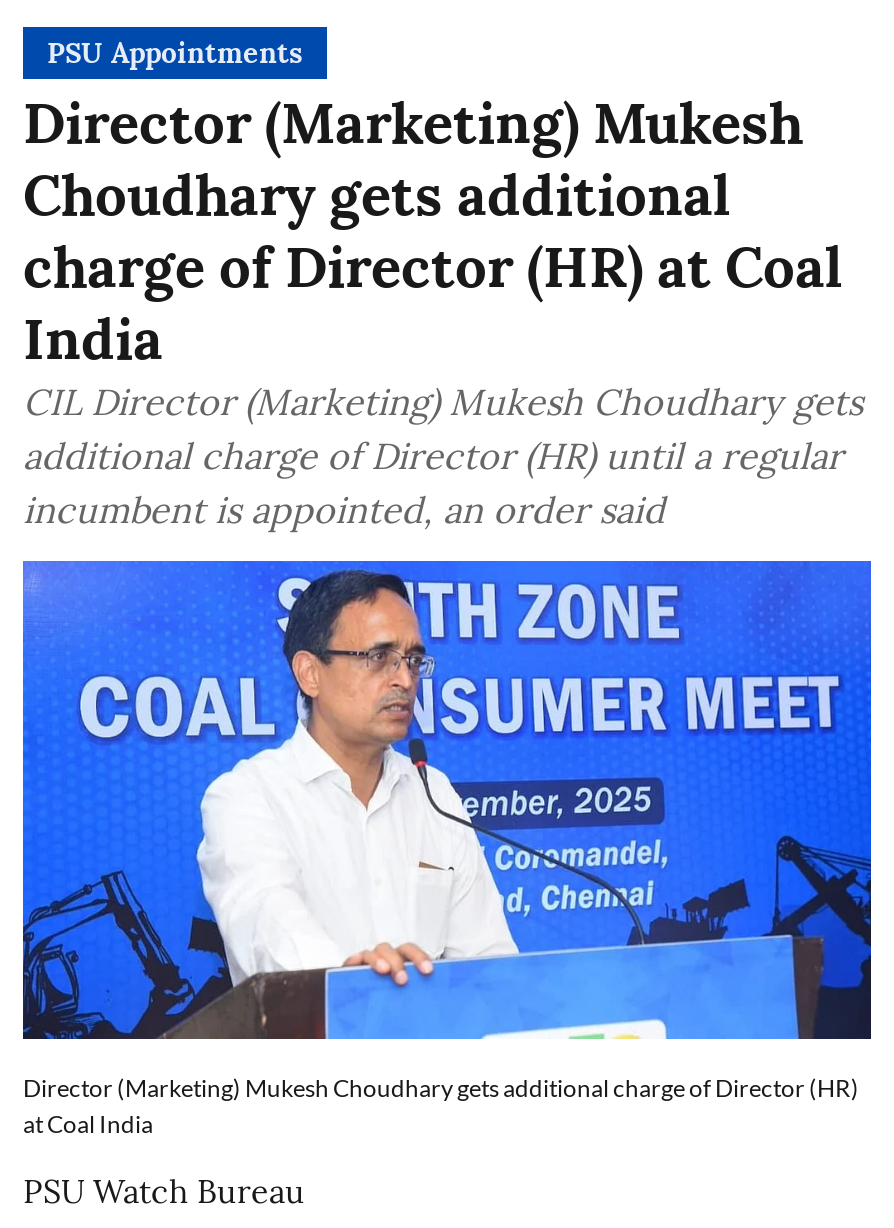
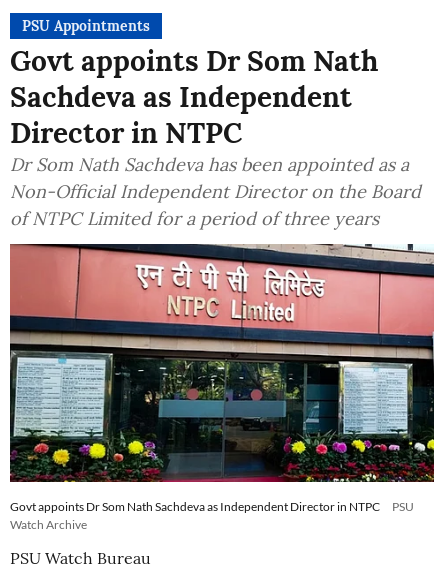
[23,88,863,534] Director (Marketing) Mukesh | Choudhary gets additional | charge of Director (HR) at Coal | India | CIL Director (Marketing) Mukesh Choudhary gets | additional charge of Director (HR) until a regular | incumbent is appointed, an order said -> [10,43,421,230] Govt appoints Dr Som Nath | Sachdeva as Independent | Director in NTPC | Dr Som Nath Sachdeva has been appointed as a | Non-Official Independent Director on the Board | of NTPC Limited for a period of three years
[21,558,873,1139] [image] | Director (Marketing) Mukesh Choudhary gets additional charge of Director (HR) | at Coal India -> [9,246,435,532] [image] | Govt appoints Dr Som Nath Sachdeva as Independent Director in NTPC | PSU | Watch Archive

